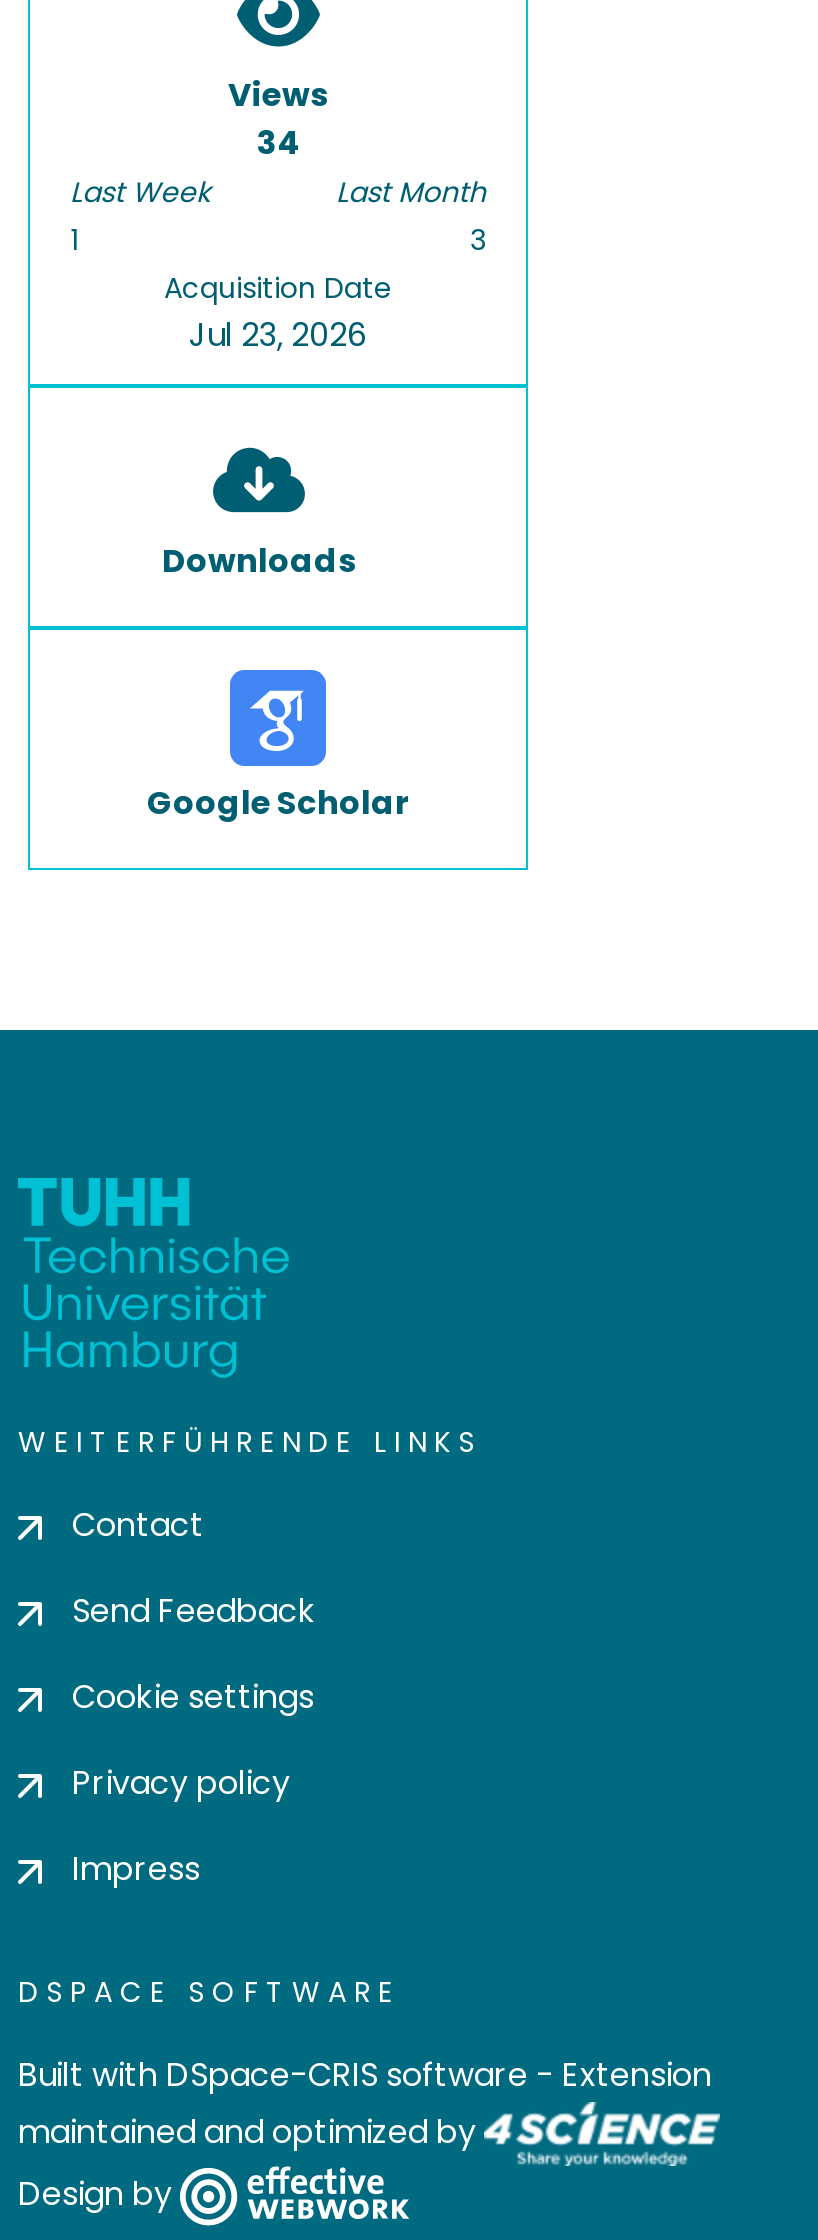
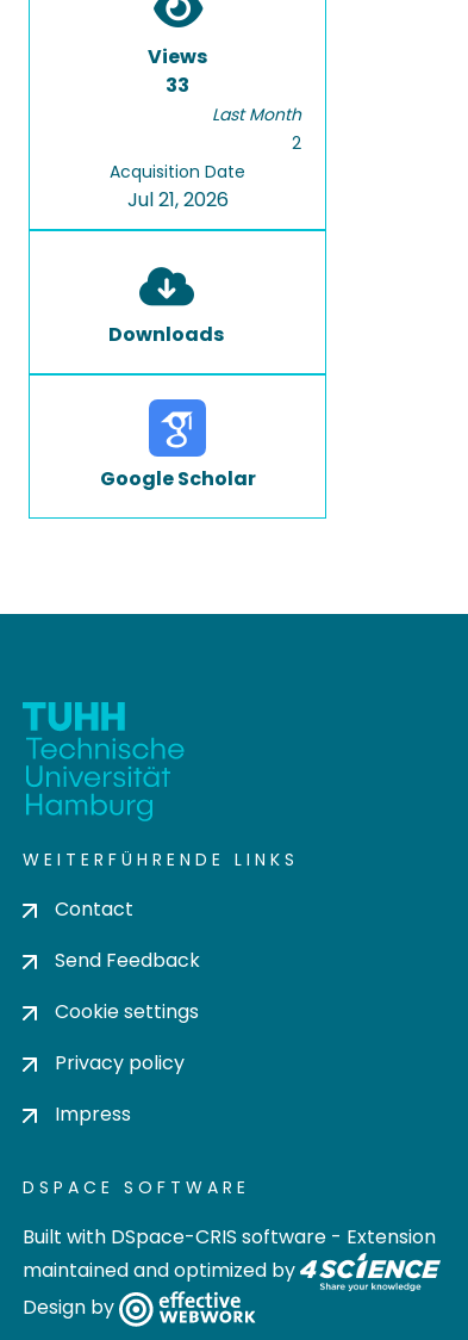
[70,120,299,260] 34 | Last Week | 1 -> [166,72,189,99] 33
[470,220,486,260] 3 -> [292,131,301,155] 2
[189,312,367,358] Jul 23, 2026 -> [127,186,228,213] Jul 21, 2026

